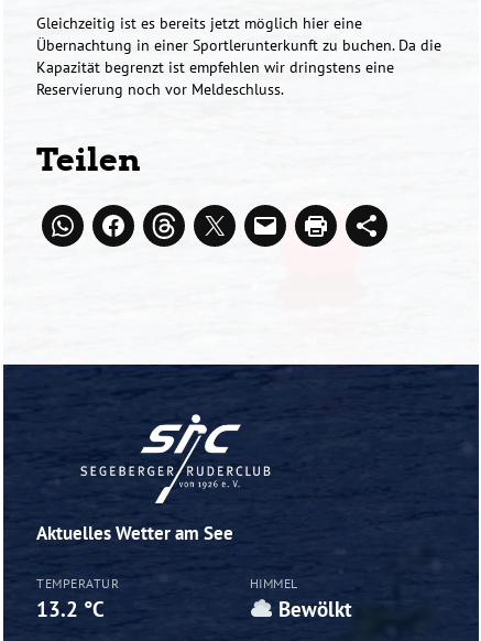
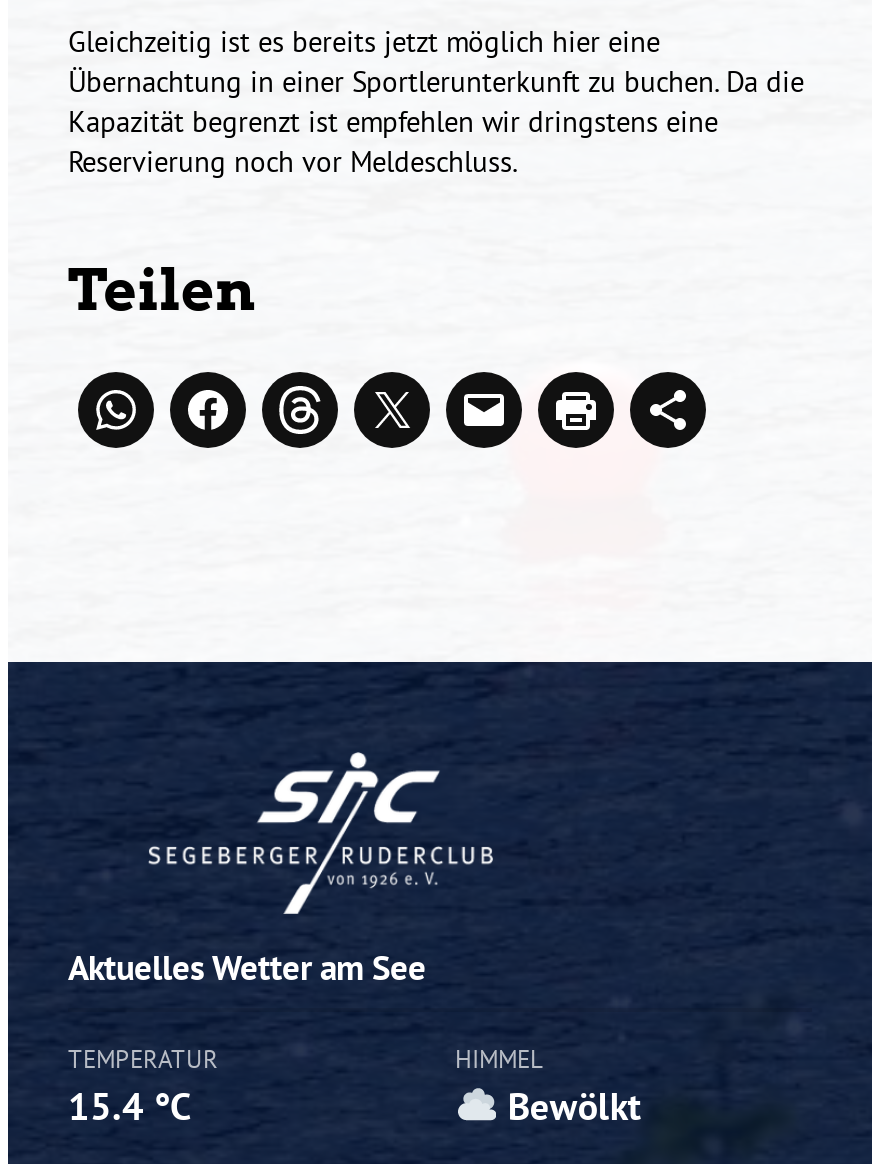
[36,596,105,622] 13.2 °C -> [68,1082,192,1130] 15.4 °C

